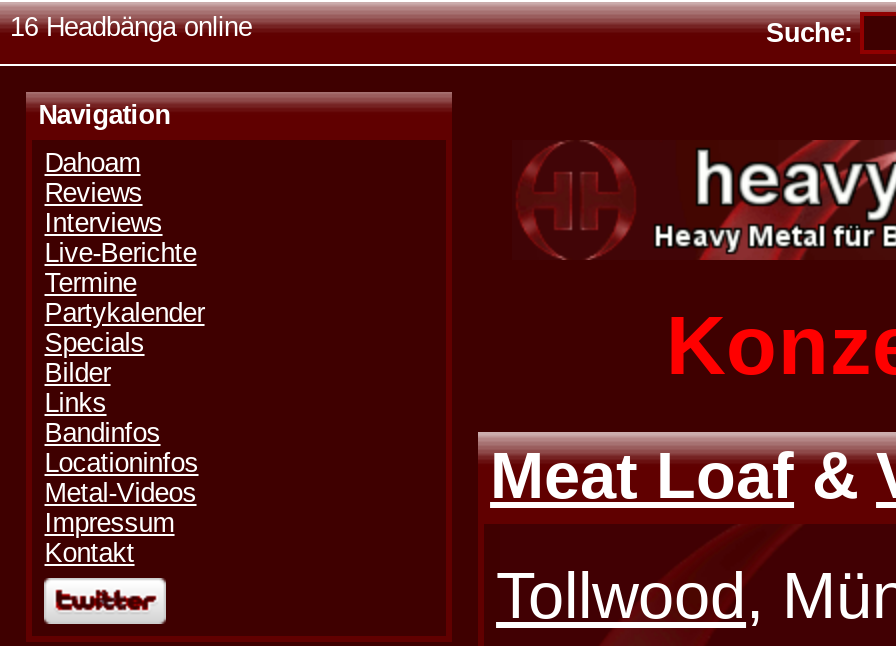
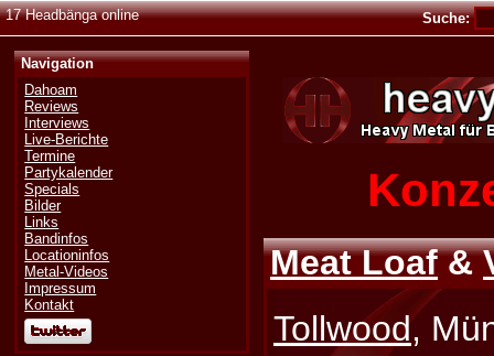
[10,12,252,42] 16 Headbänga online -> [6,7,139,23] 17 Headbänga online

